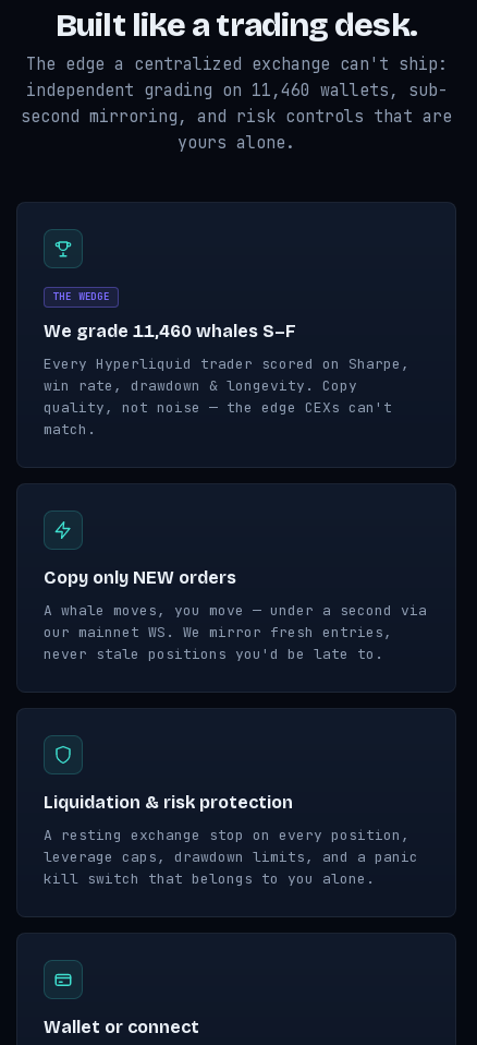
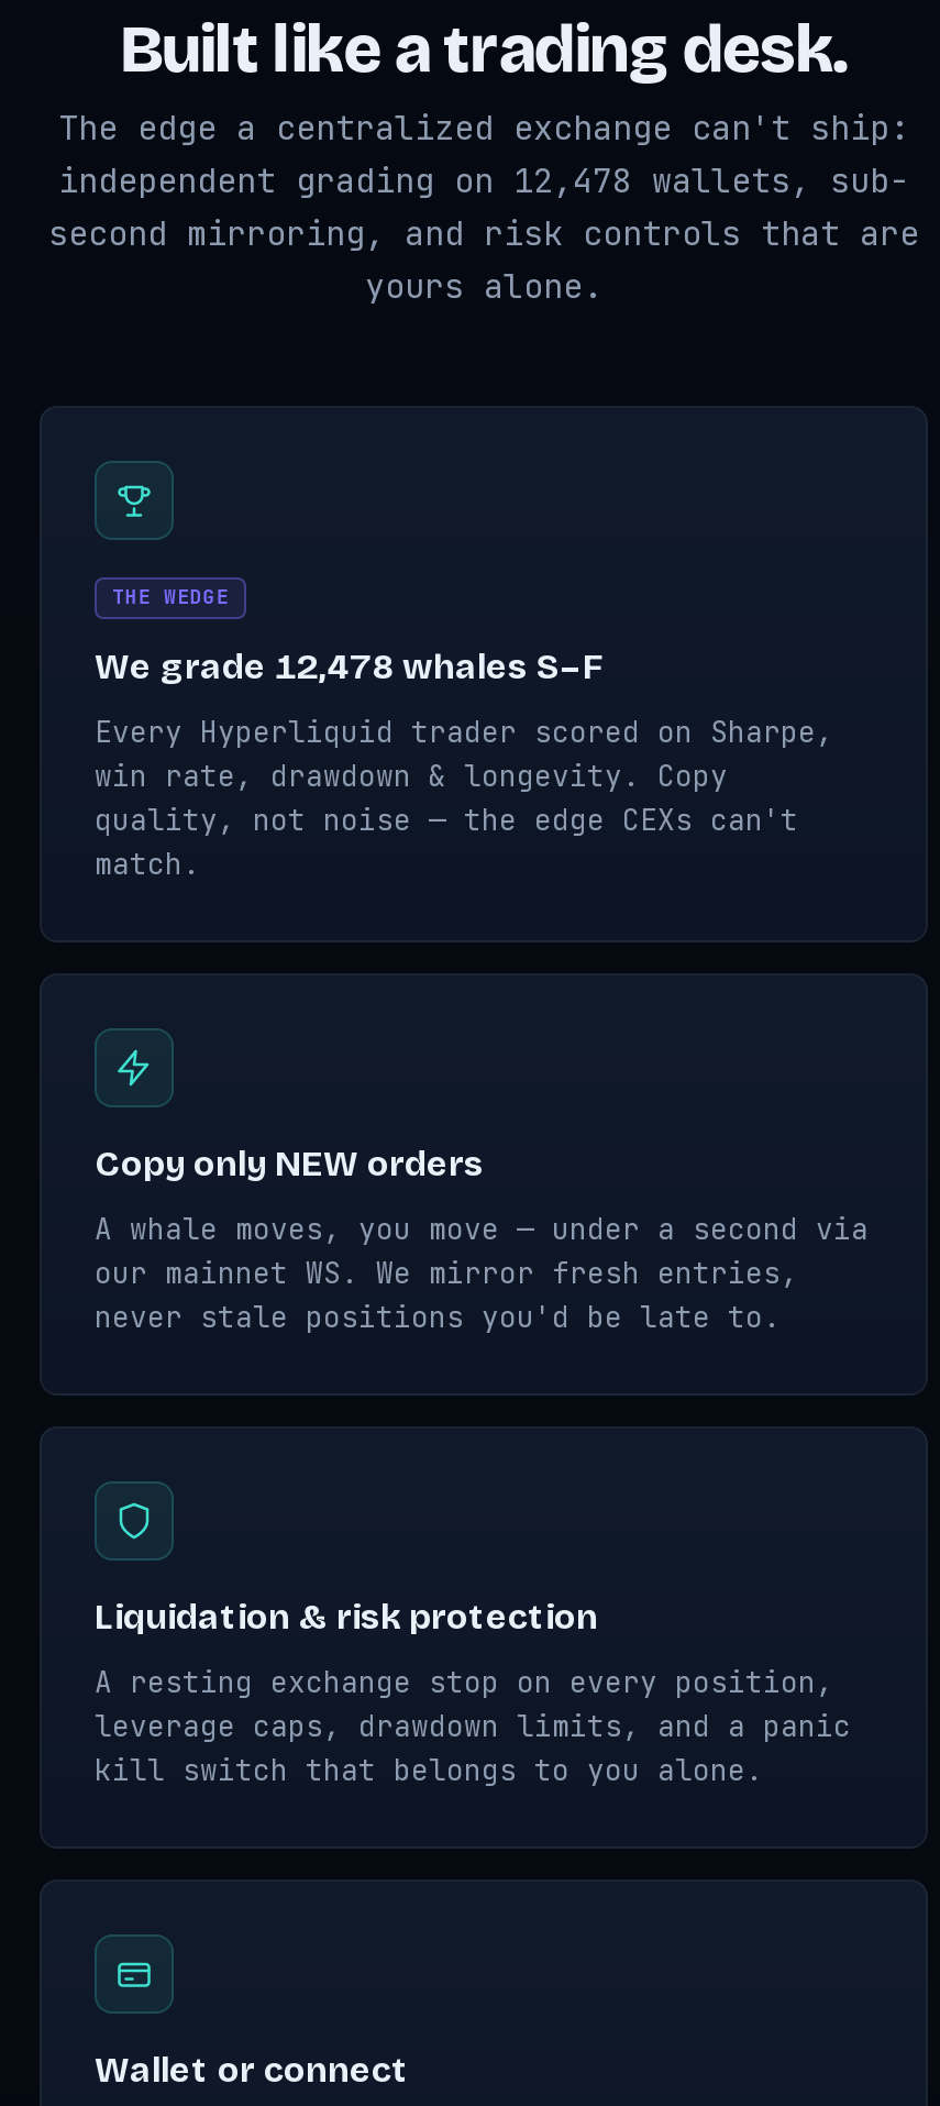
[26,80,447,101] independent grading on 11,460 wallets, sub- -> [58,159,909,203] independent grading on 12,478 wallets, sub-
[44,321,296,341] We grade 11,460 whales S–F -> [95,646,605,687] We grade 12,478 whales S–F

